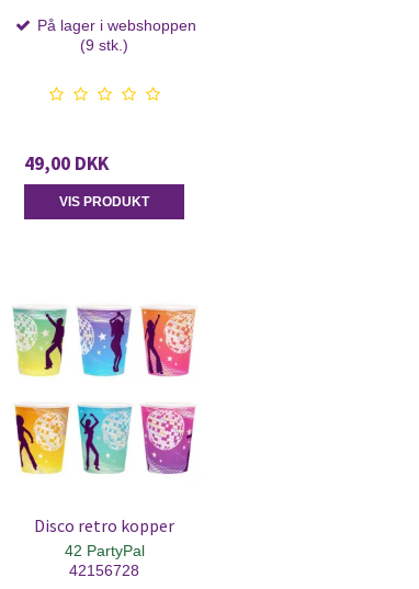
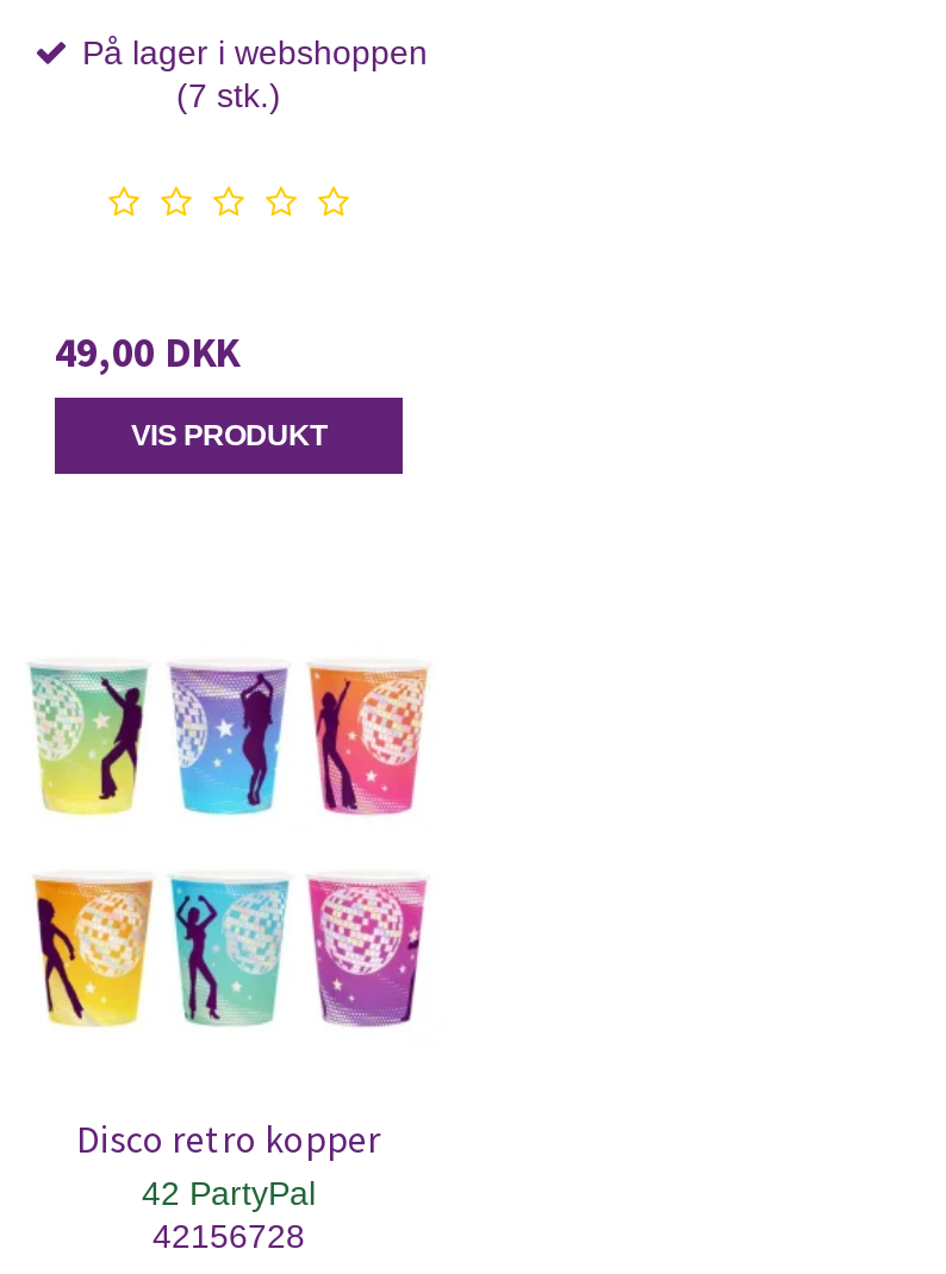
[80,36,128,53] (9 stk.) -> [176,75,281,114] (7 stk.)

